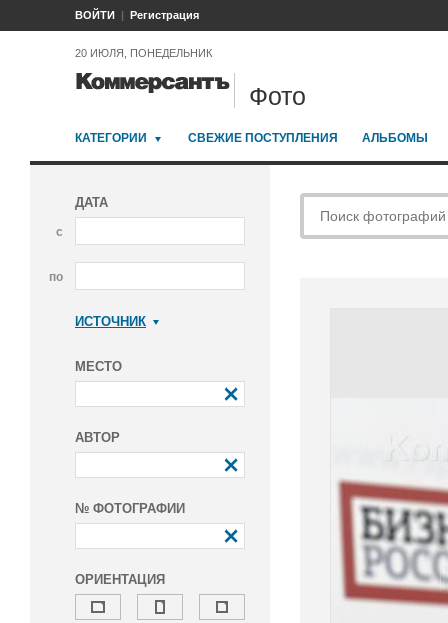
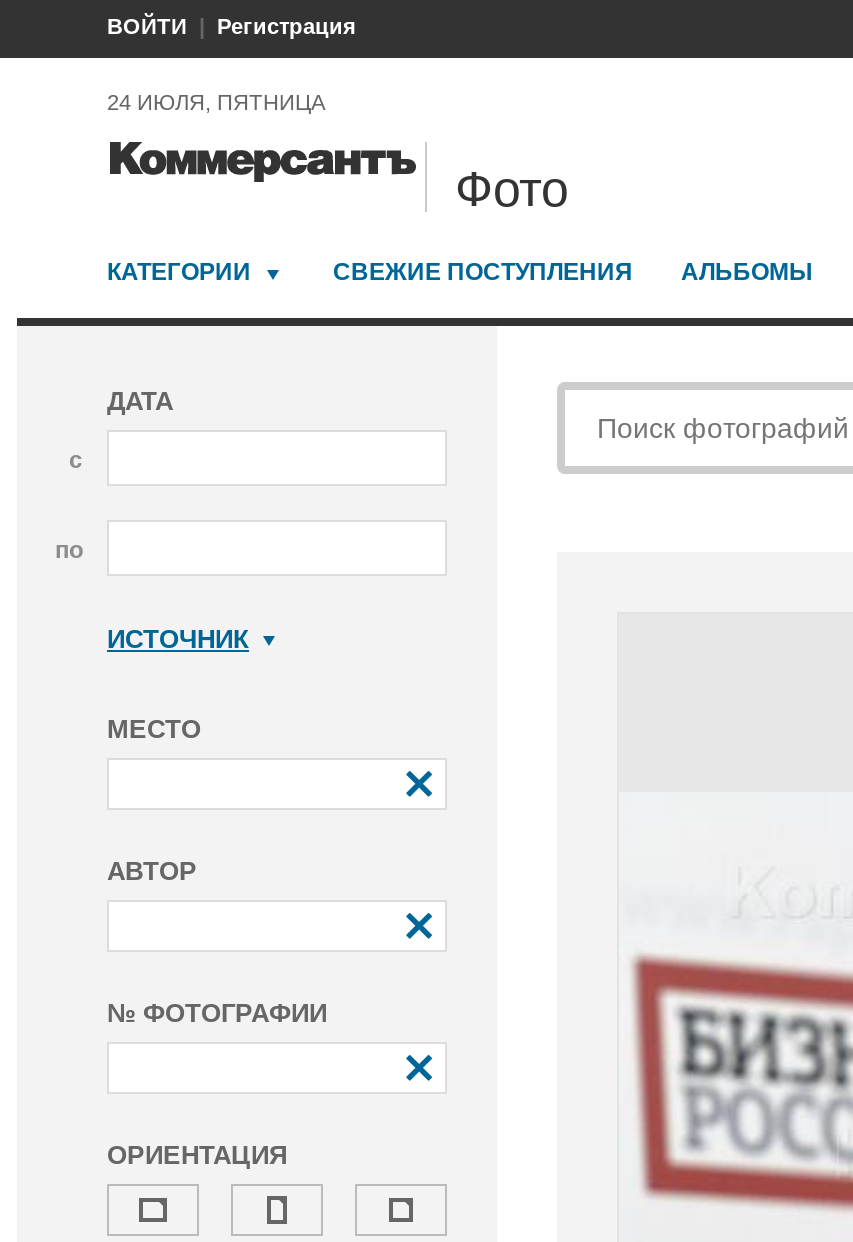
[75,47,212,59] 20 ИЮЛЯ, ПОНЕДЕЛЬНИК -> [107,90,325,114] 24 ИЮЛЯ, ПЯТНИЦА

